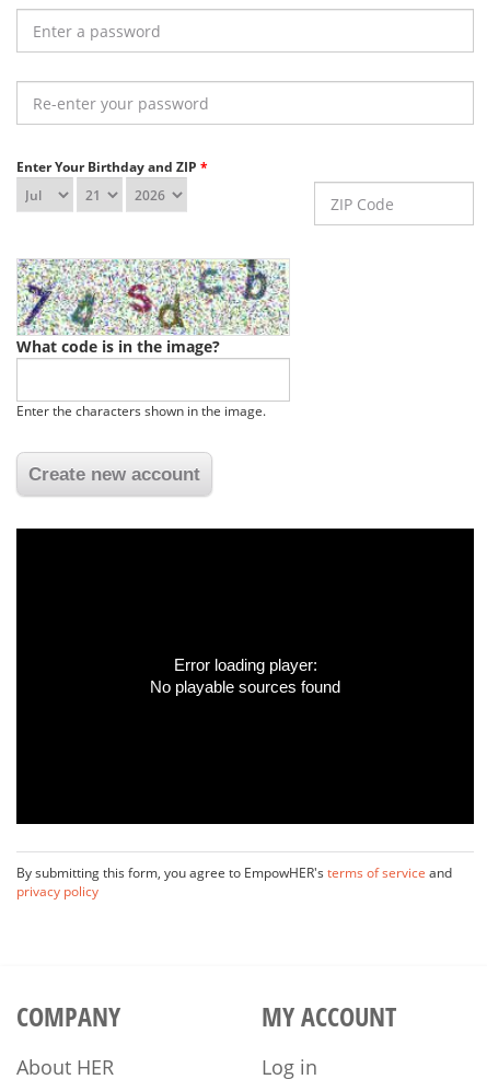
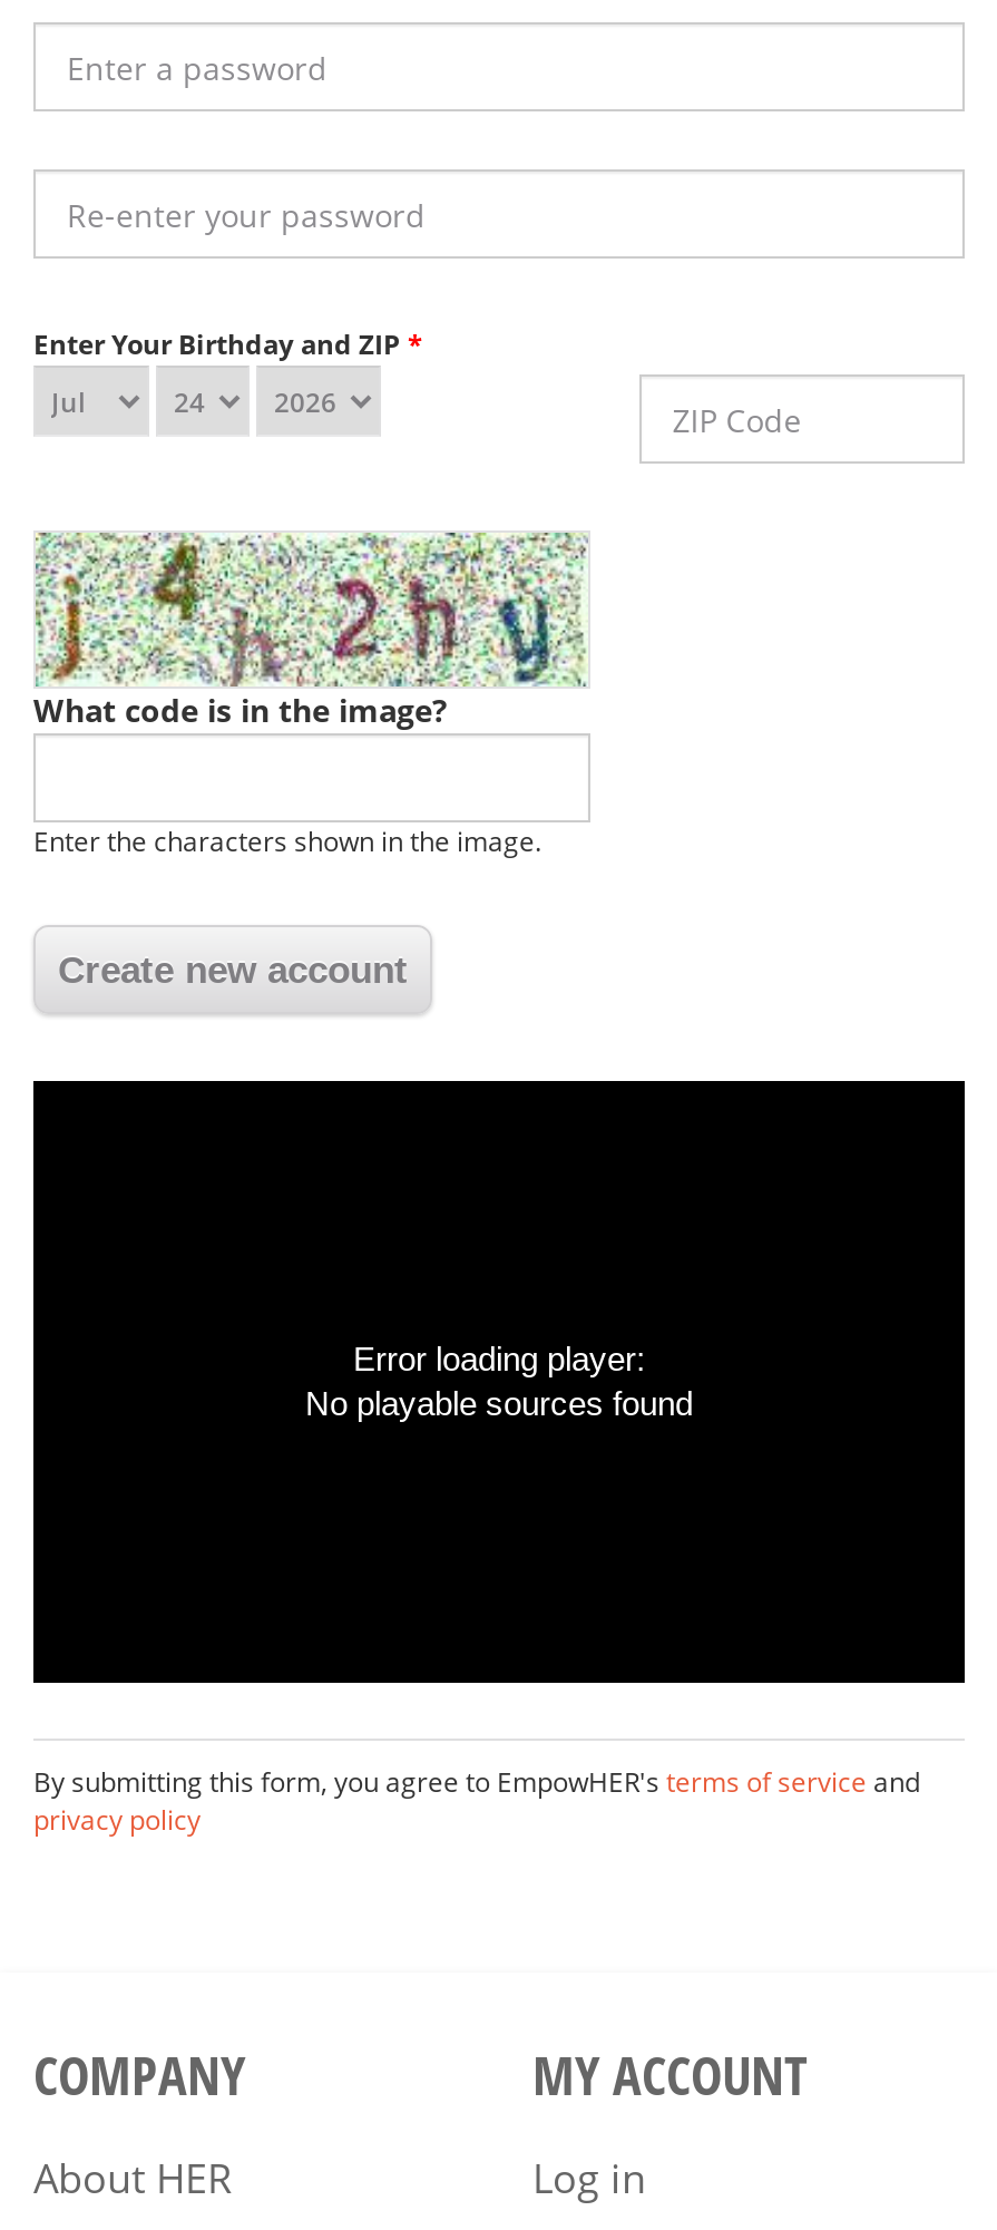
[19,258,289,333] [image] -> [36,530,588,686] [image]

